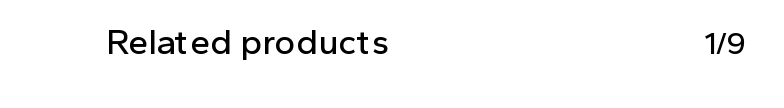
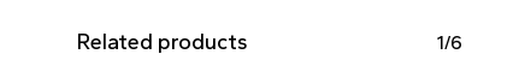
[704,25,746,63] 1/9 -> [437,32,462,54] 1/6

